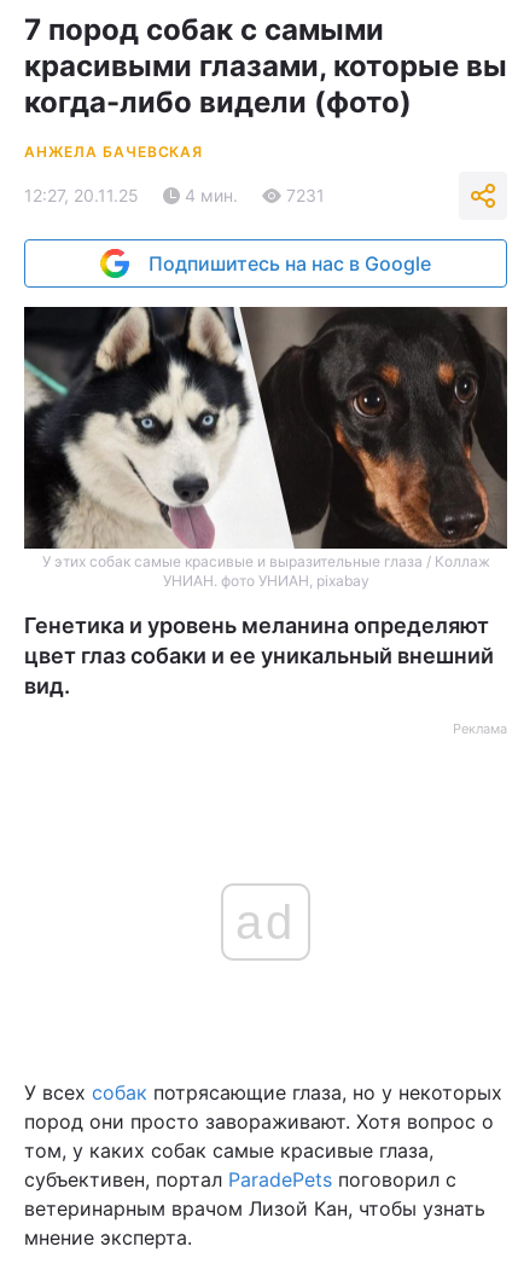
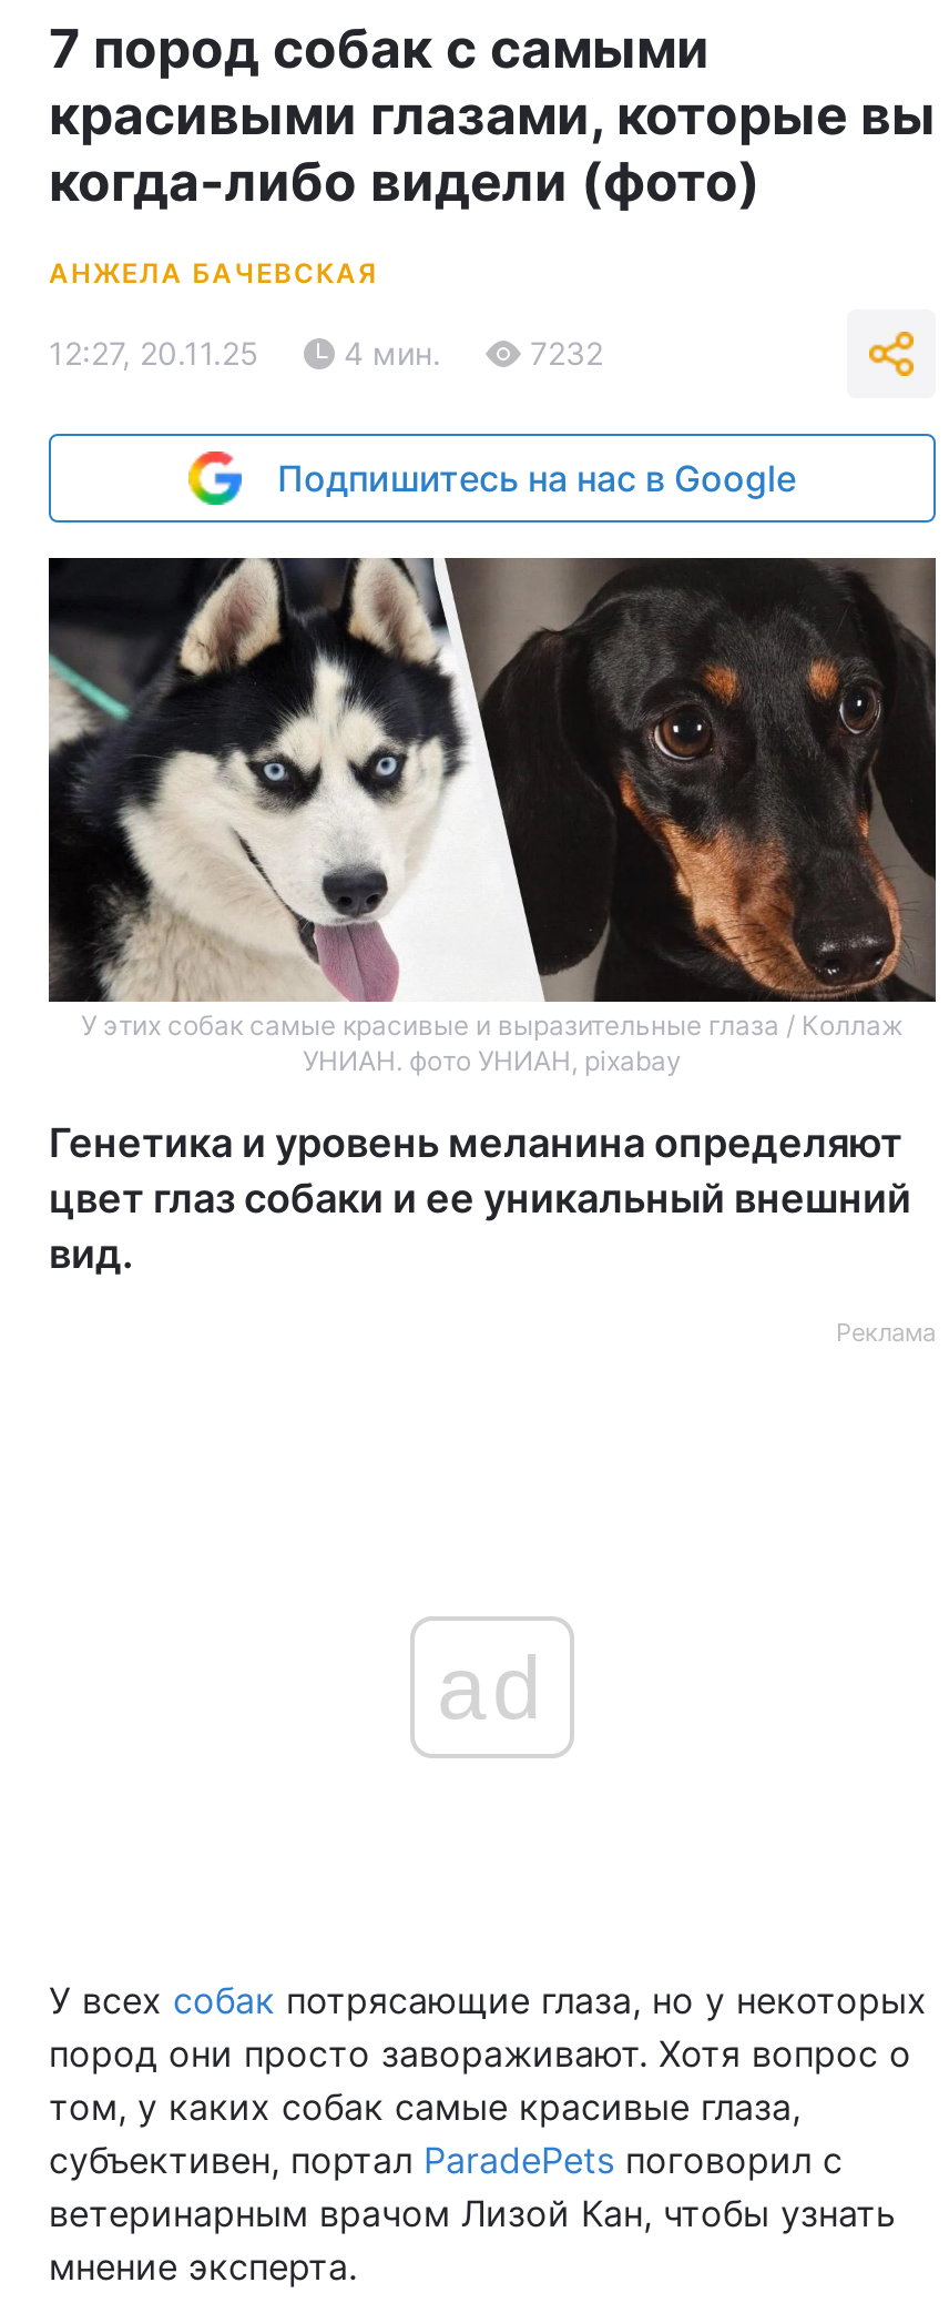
[286,185,325,205] 7231 -> [530,334,603,372] 7232

